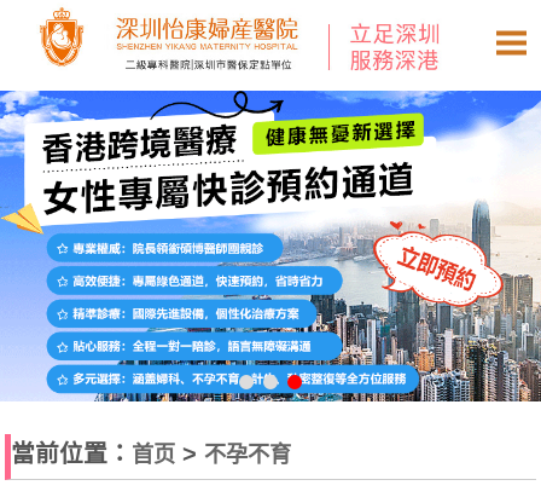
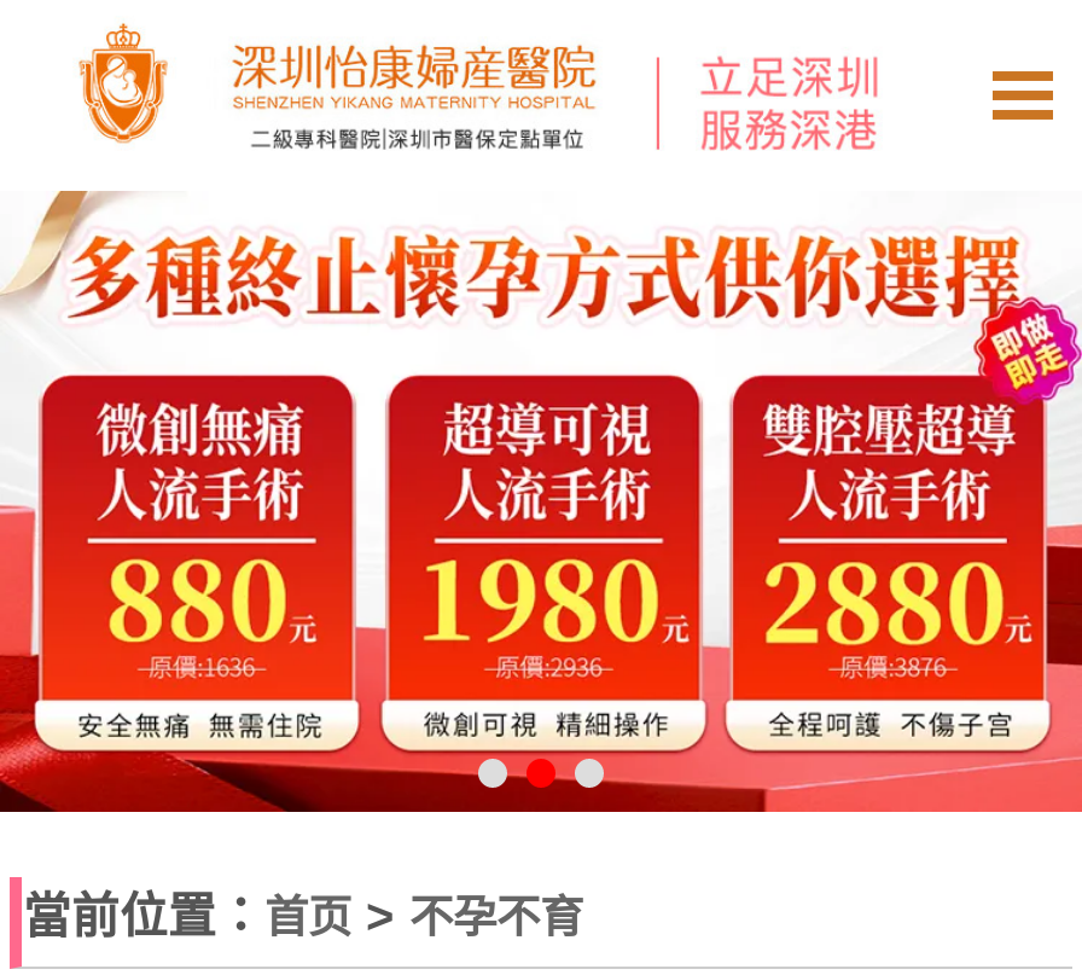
[4,89,537,403] [image] -> [7,188,1075,814] [image]

